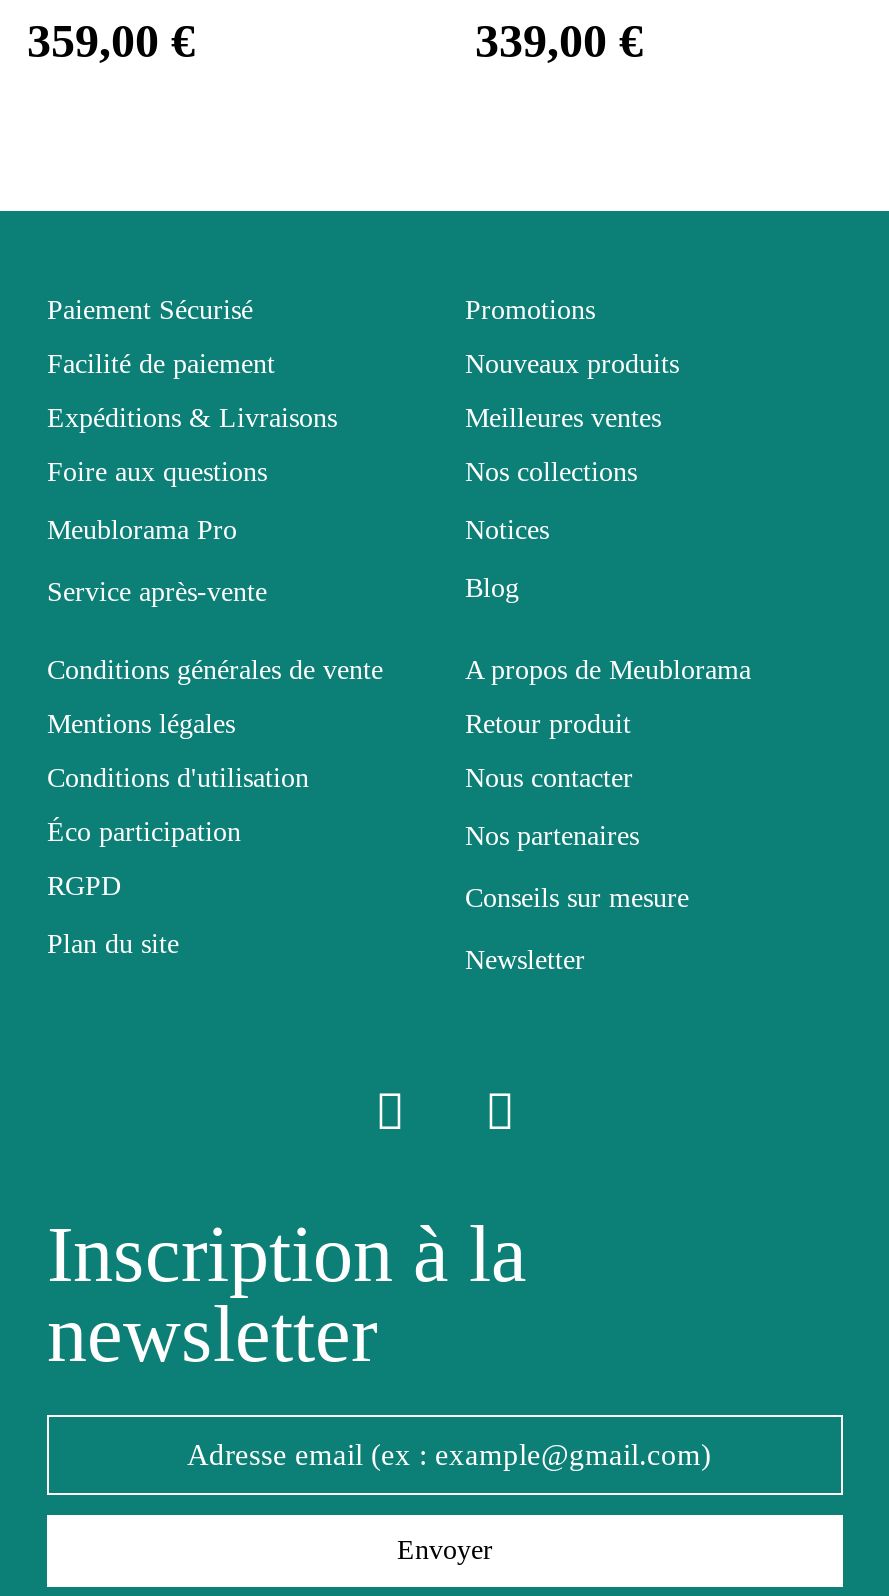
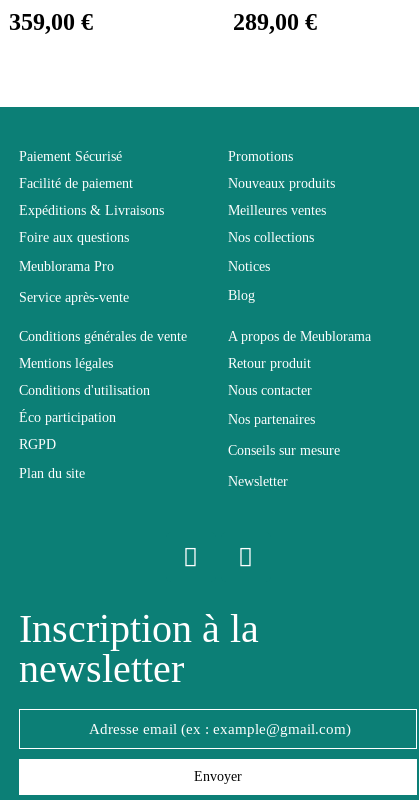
[475,16,643,68] 339,00 € -> [233,9,317,35] 289,00 €

